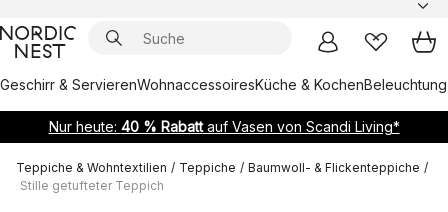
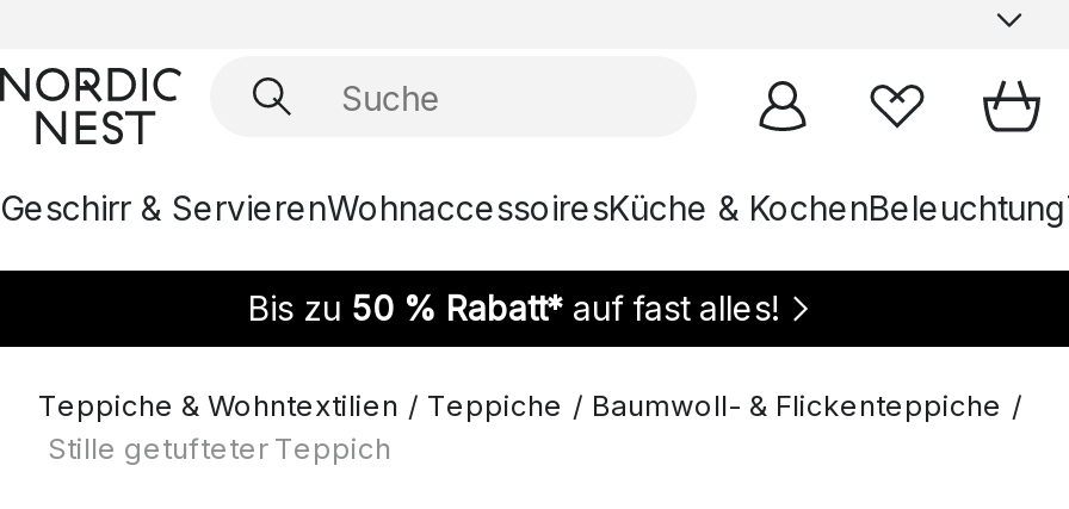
[48,118,399,135] Nur heute: 40 % Rabatt auf Vasen von Scandi Living* -> [248,287,778,328] Bis zu 50 % Rabatt* auf fast alles!

